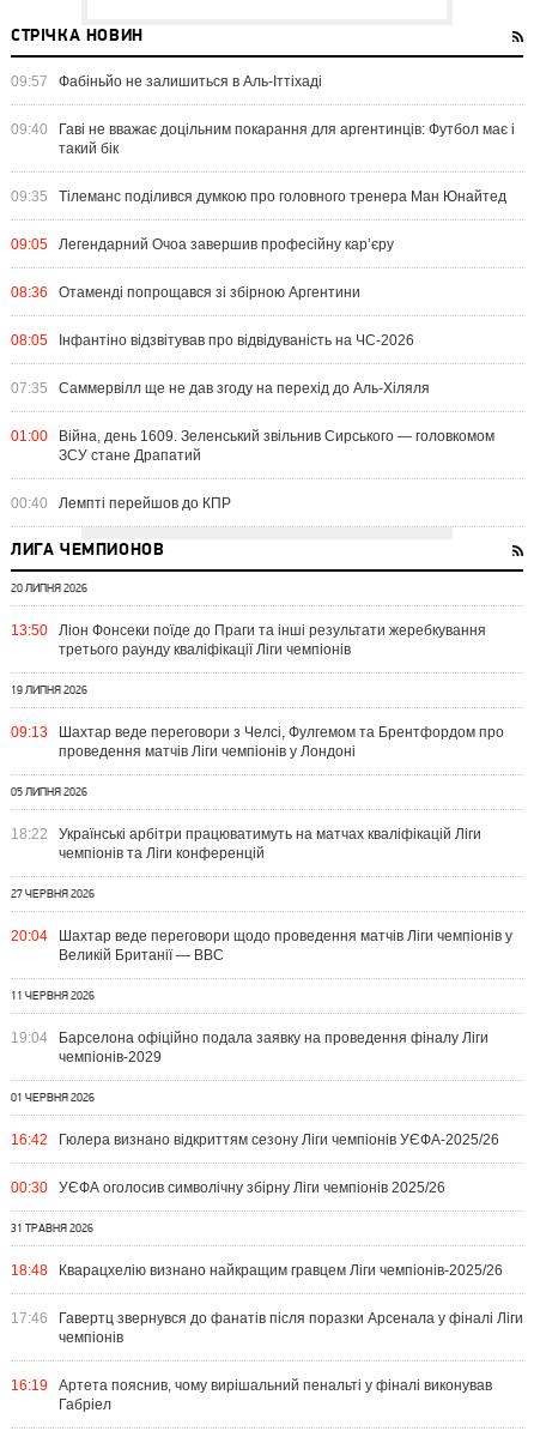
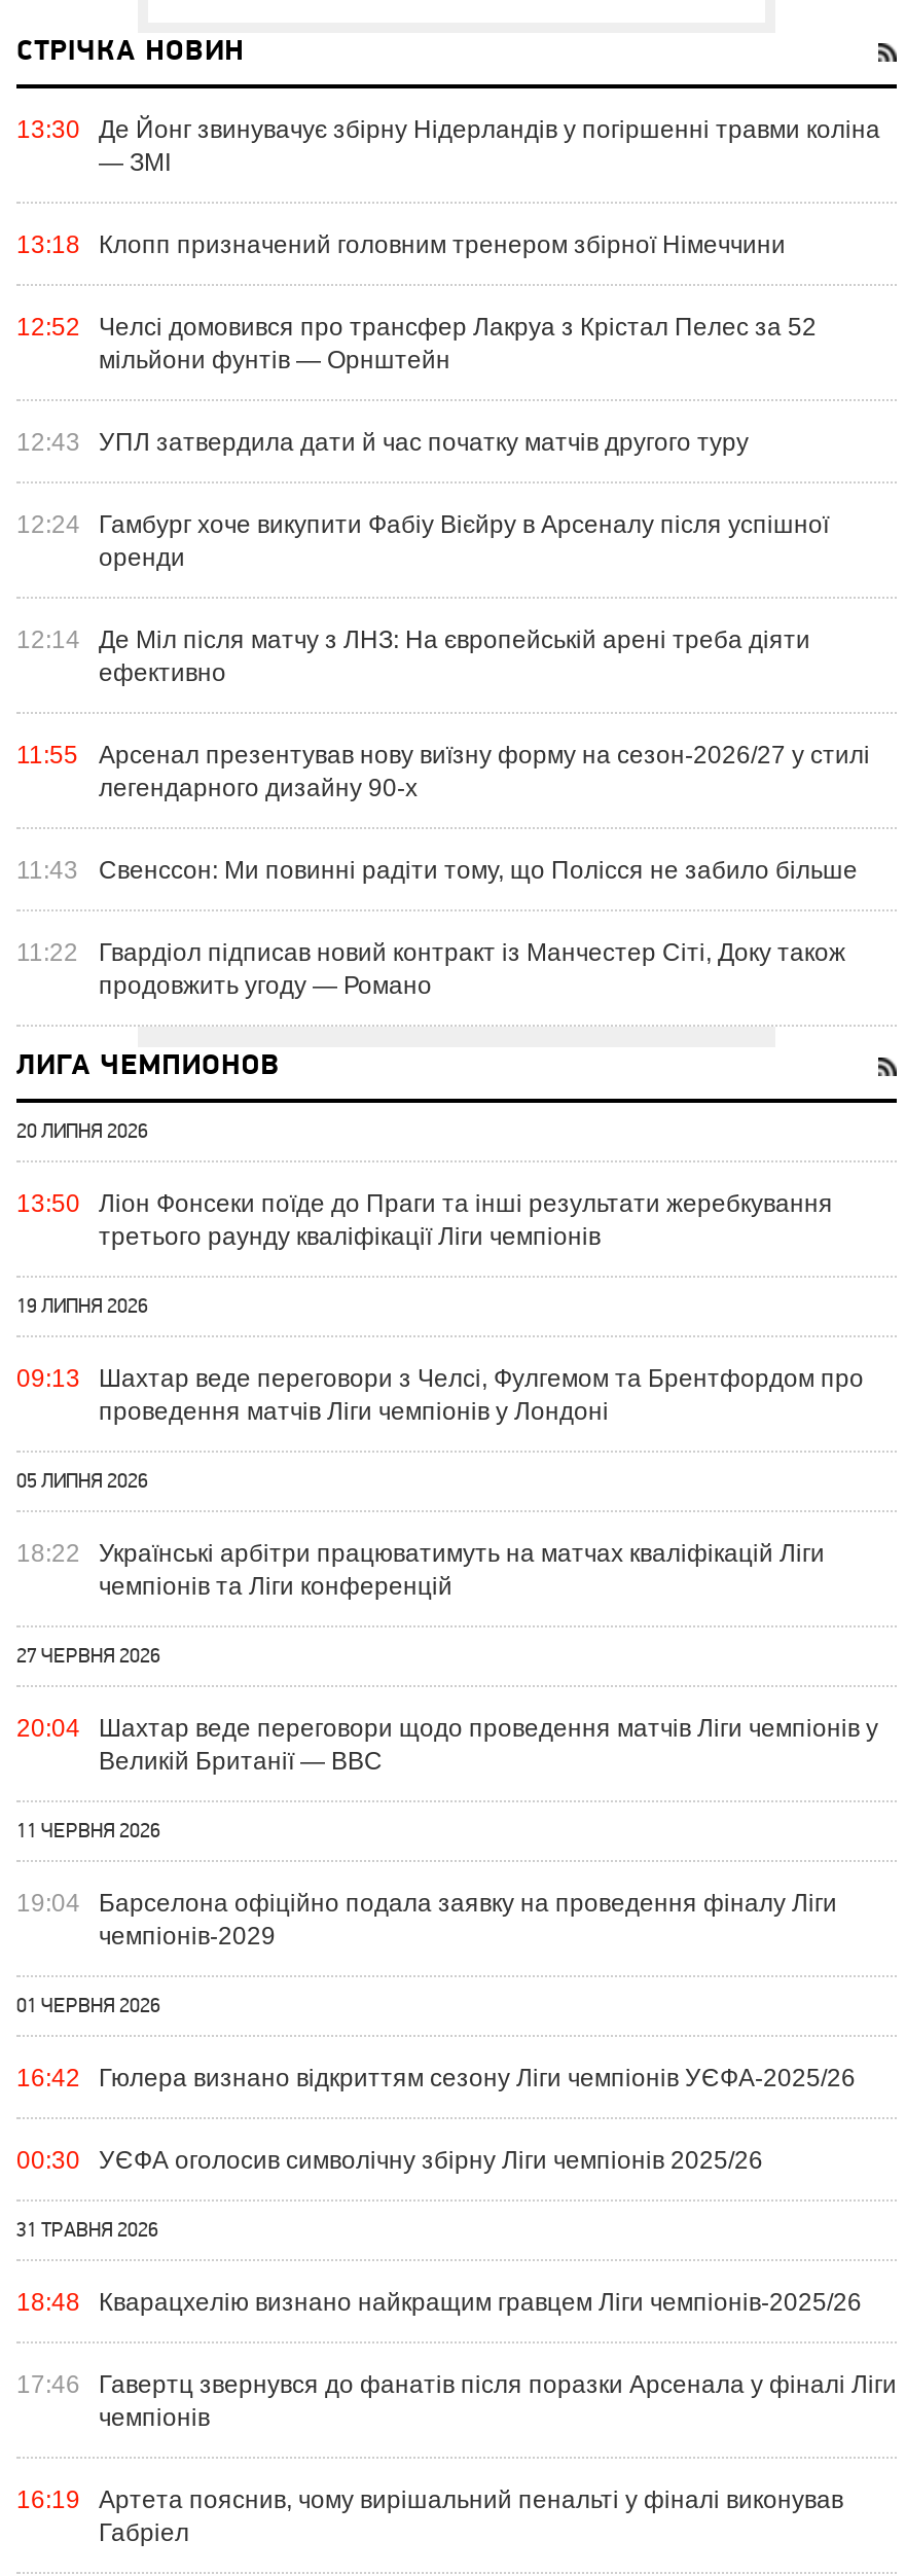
[11,73,322,90] 09:57 | Фабіньйо не залишиться в Аль-Іттіхаді -> [16,115,880,177] 13:30 | Де Йонг звинувачує збірну Нідерландів у погіршенні травми коліна | — ЗМІ
[11,121,515,157] 09:40 | Гаві не вважає доцільним покарання для аргентинців: Футбол має і | такий бік -> [16,231,786,259] 13:18 | Клопп призначений головним тренером збірної Німеччини
[11,188,506,205] 09:35 | Тілеманс поділився думкою про головного тренера Ман Юнайтед -> [16,313,817,375] 12:52 | Челсі домовився про трансфер Лакруа з Крістал Пелес за 52 | мільйони фунтів — Орнштейн
[11,236,394,253] 09:05 | Легендарний Очоа завершив професійну кар’єру -> [16,428,749,457] 12:43 | УПЛ затвердила дати й час початку матчів другого туру
[11,284,360,301] 08:36 | Отаменді попрощався зі збірною Аргентини -> [16,510,829,572] 12:24 | Гамбург хоче викупити Фабіу Вієйру в Арсеналу після успішної | оренди
[11,332,414,349] 08:05 | Інфантіно відзвітував про відвідуваність на ЧС-2026 -> [16,626,810,687] 12:14 | Де Міл після матчу з ЛНЗ: На європейській арені треба діяти | ефективно
[11,380,430,397] 07:35 | Саммервілл ще не дав згоду на перехід до Аль-Хіляля -> [16,741,870,803] 11:55 | Арсенал презентував нову виїзну форму на сезон-2026/27 у стилі | легендарного дизайну 90-х
[11,428,494,464] 01:00 | Війна, день 1609. Зеленський звільнив Сирського — головкомом | ЗСУ стане Драпатий -> [16,856,858,885] 11:43 | Свенссон: Ми повинні радіти тому, що Полісся не забило більше
[11,495,231,512] 00:40 | Лемпті перейшов до КПР -> [16,938,845,1000] 11:22 | Гвардіол підписав новий контракт із Манчестер Сіті, Доку також | продовжить угоду — Романо

